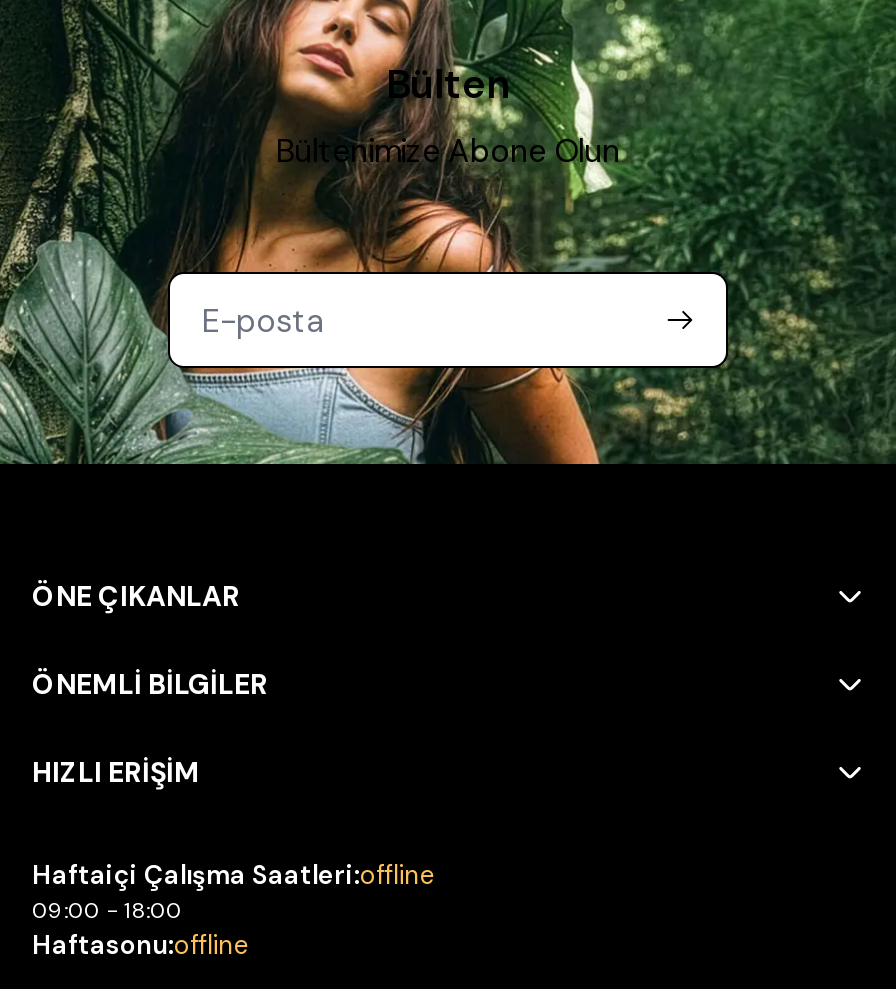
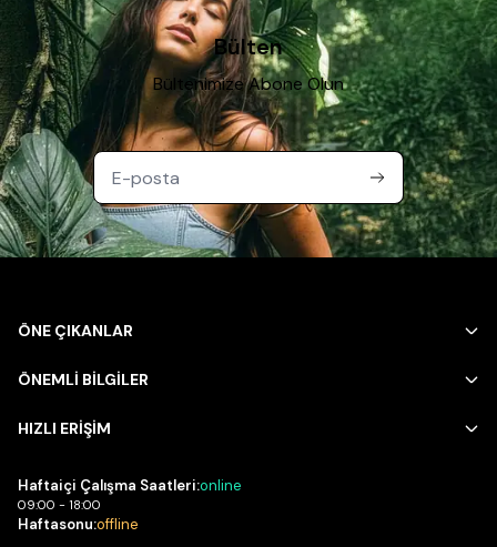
[32,858,436,892] Haftaiçi Çalışma Saatleri:offline -> [18,476,242,495] Haftaiçi Çalışma Saatleri:online

